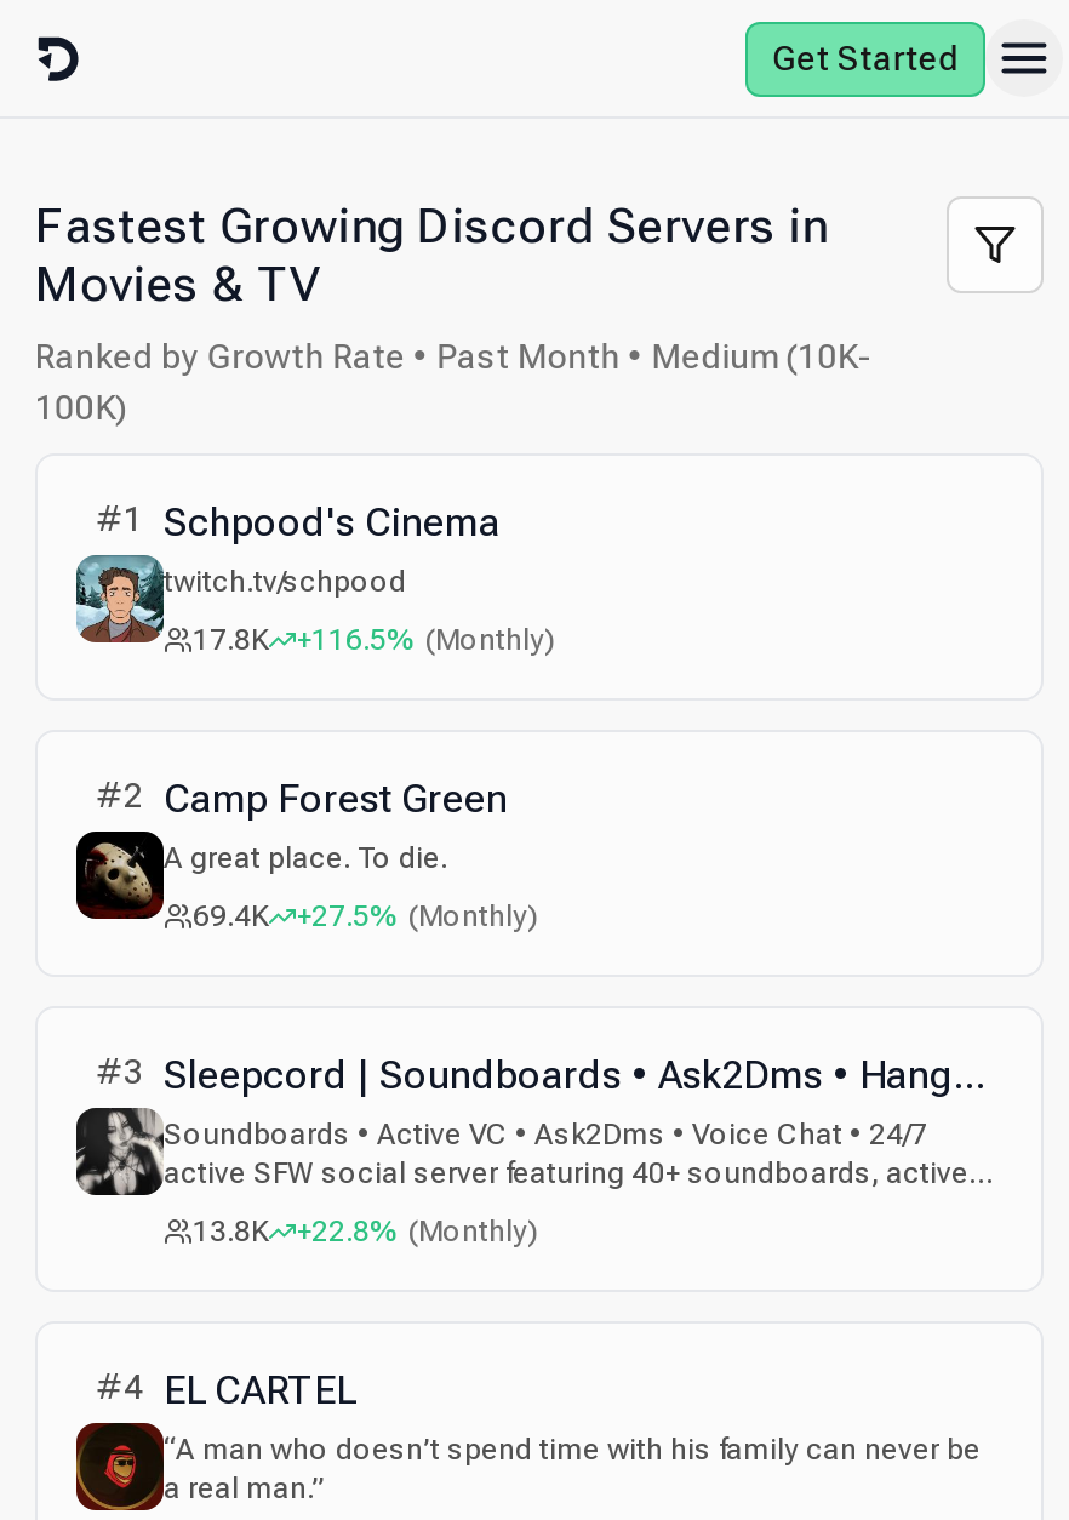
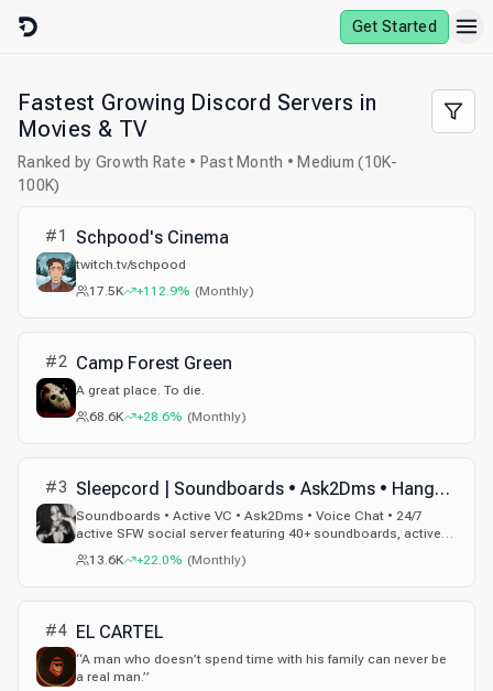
[193,623,556,657] 17.8K | +116.5% (Monthly) -> [89,283,254,299] 17.5K | +112.9% (Monthly)
[193,899,539,933] 69.4K | +27.5% (Monthly) -> [89,409,246,424] 68.6K | +28.6% (Monthly)
[193,1215,539,1248] 13.8K | +22.8% (Monthly) -> [89,552,246,568] 13.6K | +22.0% (Monthly)

